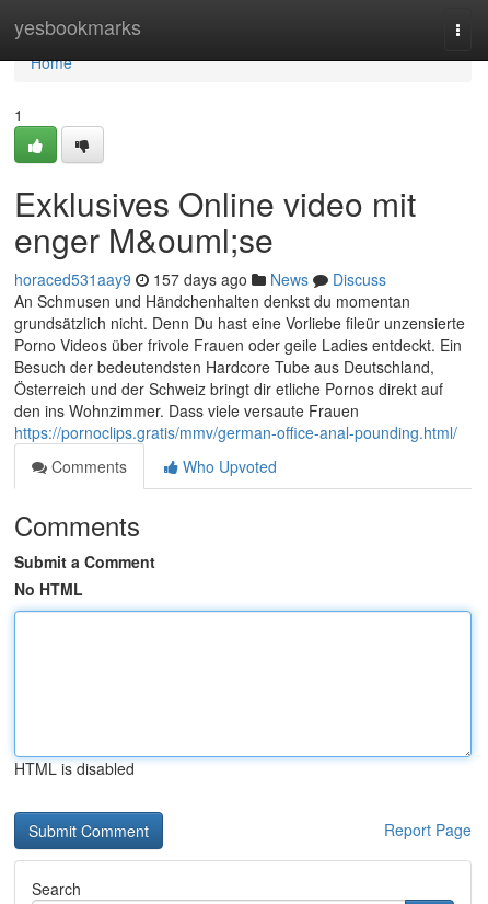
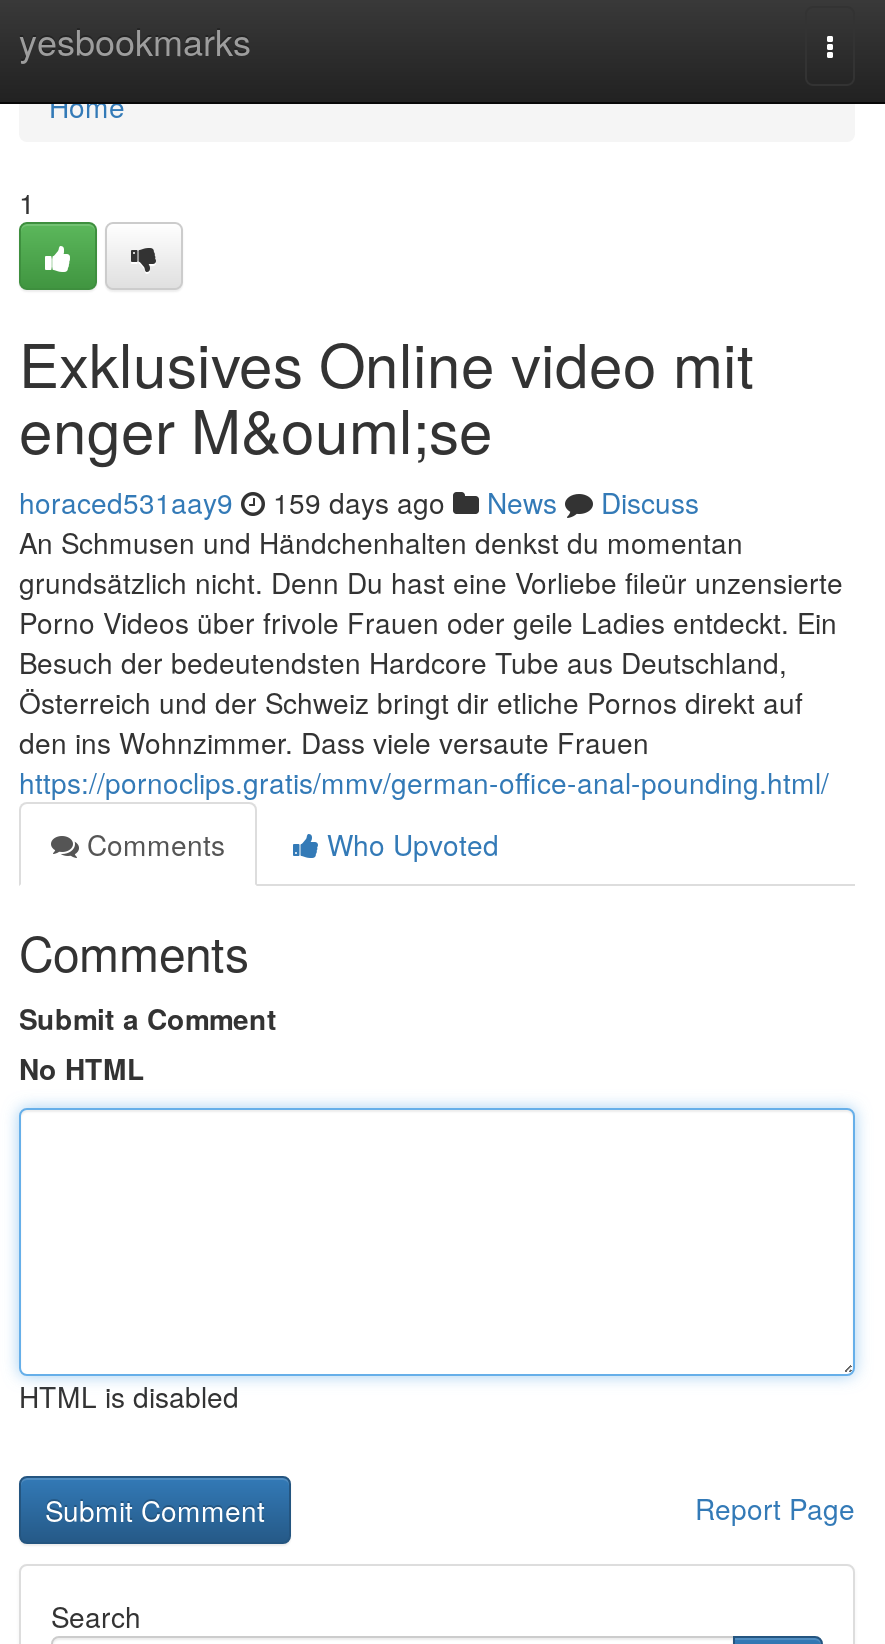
[14,268,386,290] horaced531aay9 157 days ago News Discuss -> [19,482,699,522] horaced531aay9 159 days ago News Discuss

